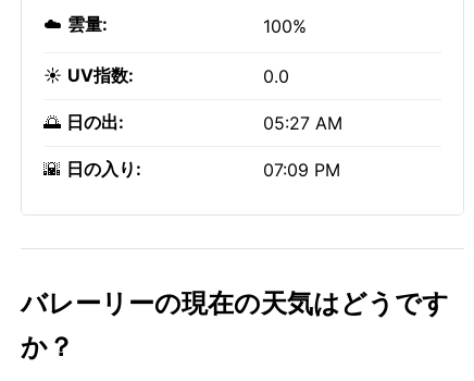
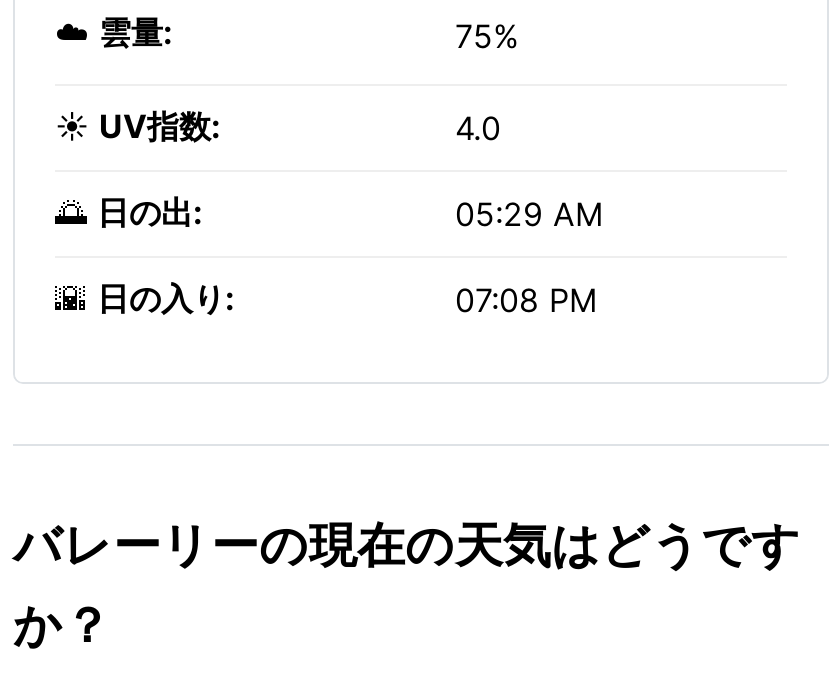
[263,15,307,37] 100% -> [455,16,519,56] 75%
[263,65,289,87] 0.0 -> [455,108,501,148] 4.0
[263,112,342,134] 05:27 AM -> [455,194,603,234] 05:29 AM
[263,159,340,181] 07:09 PM -> [455,280,597,320] 07:08 PM

